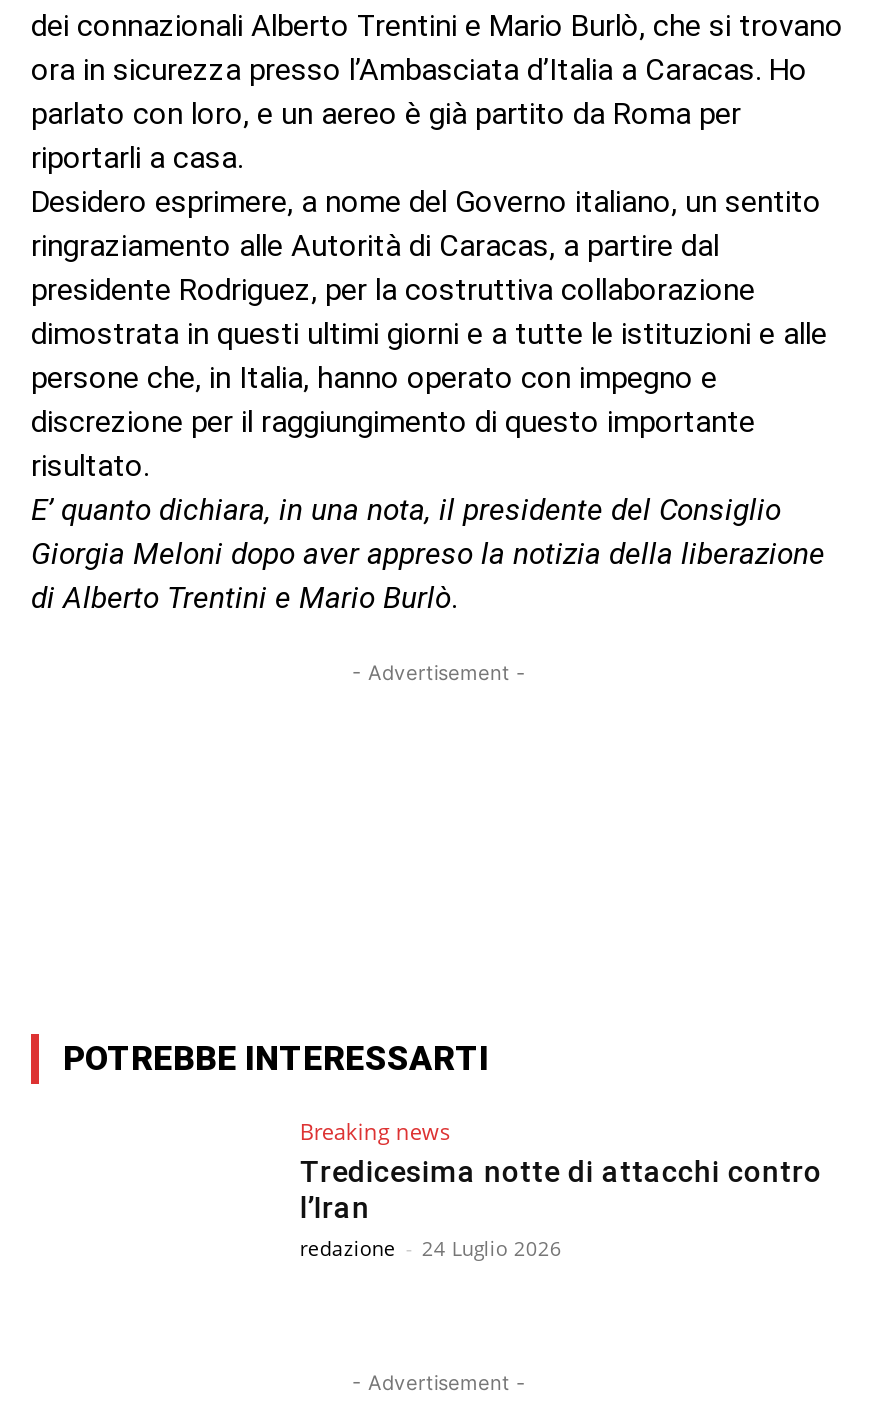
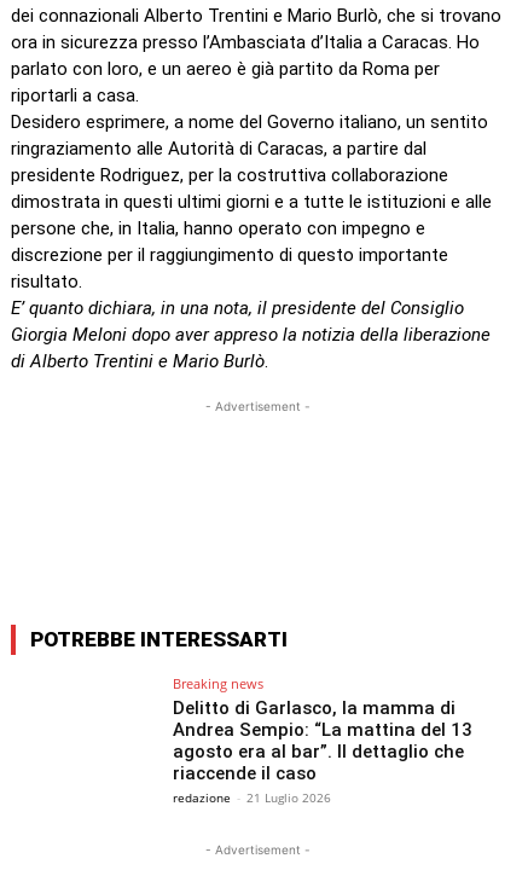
[300,1153,822,1261] Tredicesima notte di attacchi contro | l’Iran | redazione - 24 Luglio 2026 -> [173,697,473,805] Delitto di Garlasco, la mamma di | Andrea Sempio: “La mattina del 13 | agosto era al bar”. Il dettaglio che | riaccende il caso | redazione - 21 Luglio 2026

